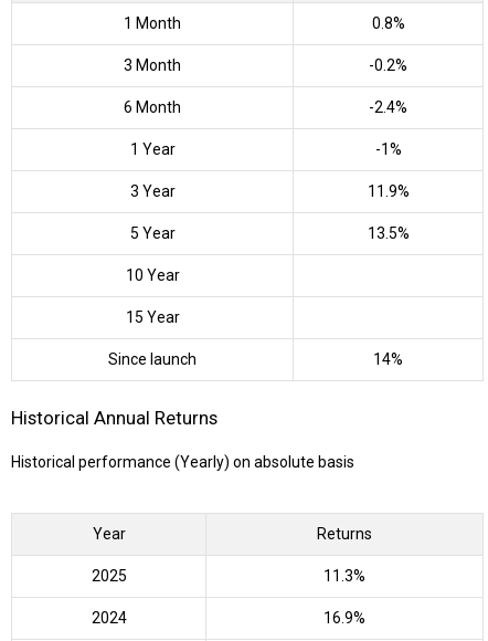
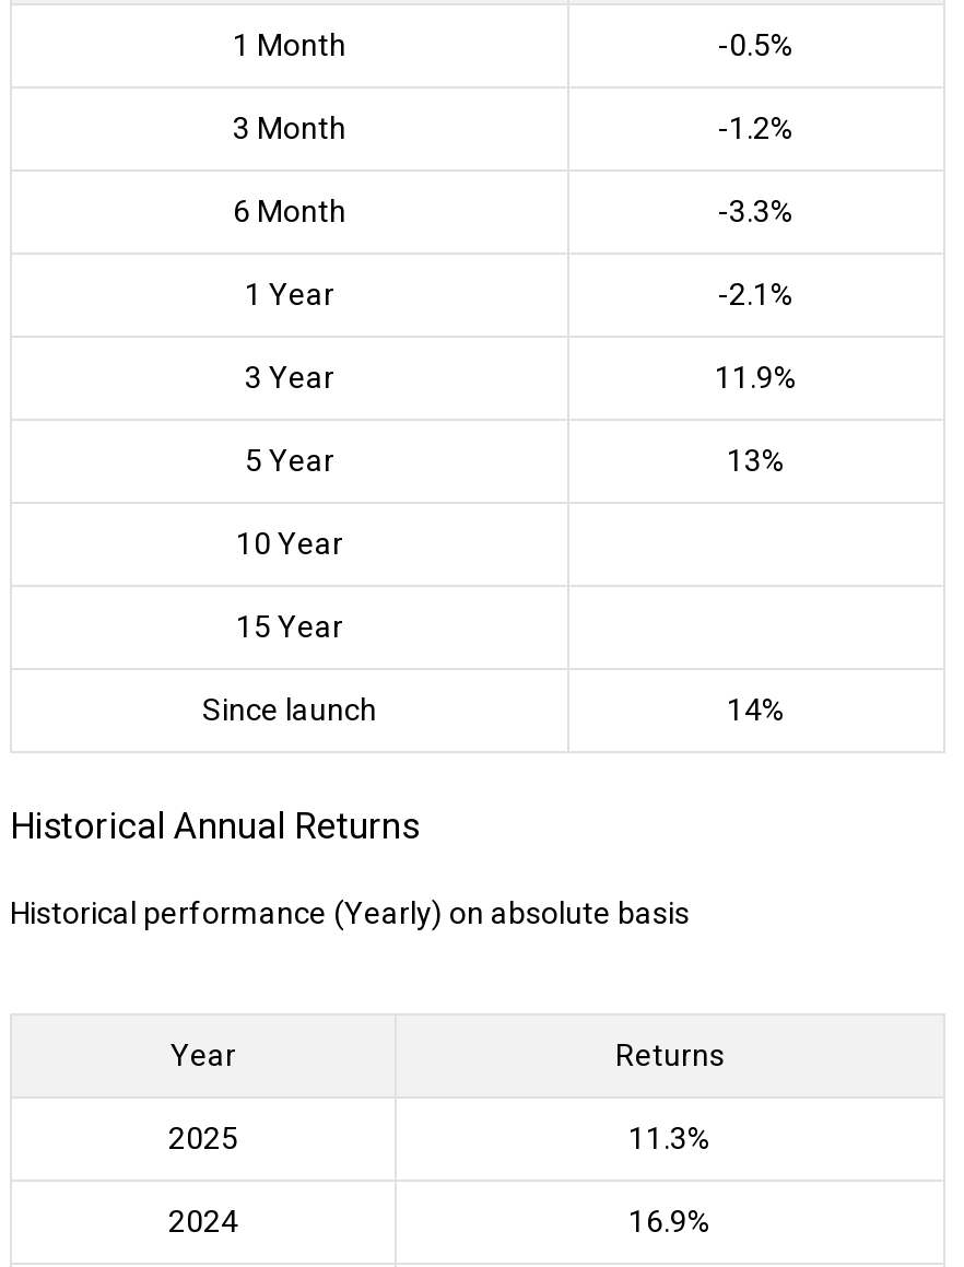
[372,15,405,32] 0.8% -> [718,28,795,63] -0.5%
[369,57,407,74] -0.2% -> [718,111,795,146] -1.2%
[369,99,407,116] -2.4% -> [718,194,795,229] -3.3%
[375,141,401,158] -1% -> [718,277,795,312] -2.1%
[367,225,409,242] 13.5% -> [727,444,786,479] 13%

